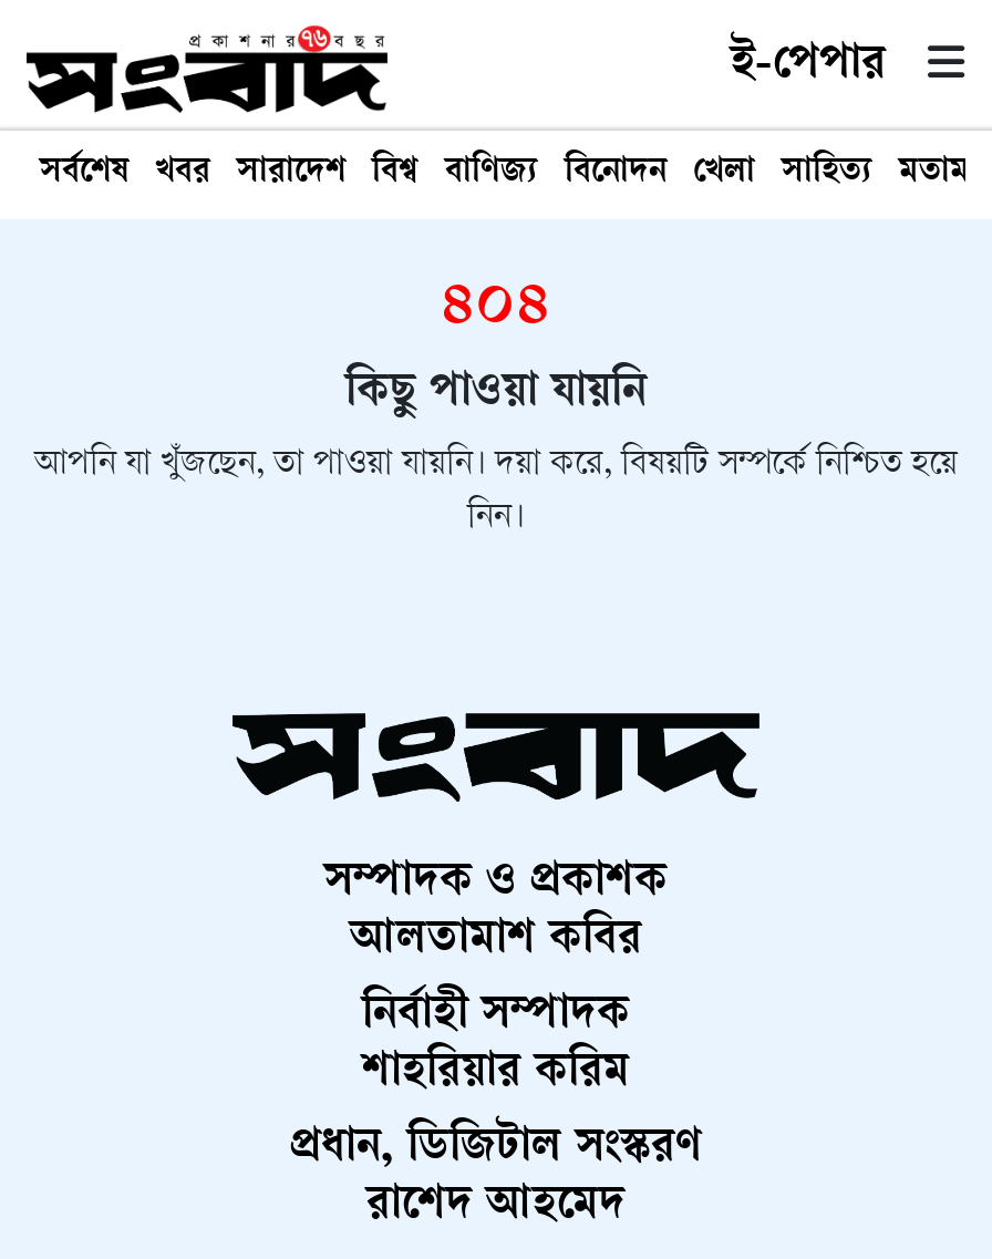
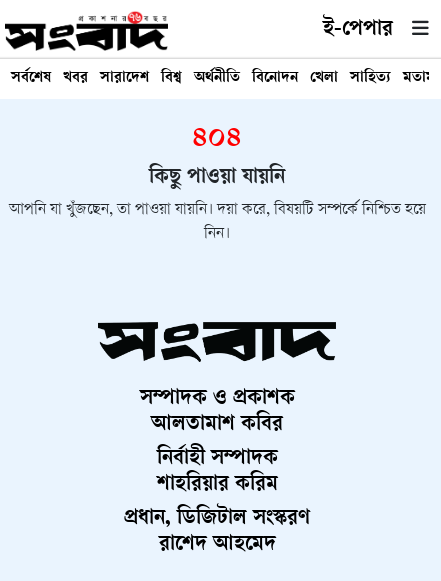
[445,155,538,192] বাণিজ্য -> [194,70,240,87] অর্থনীতি

